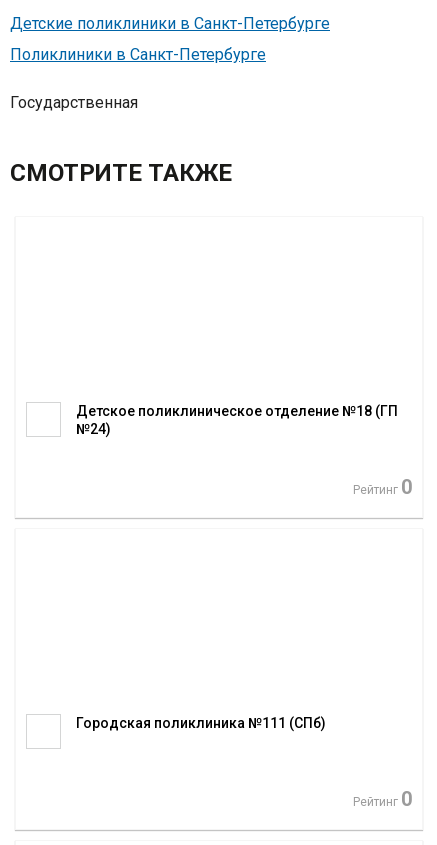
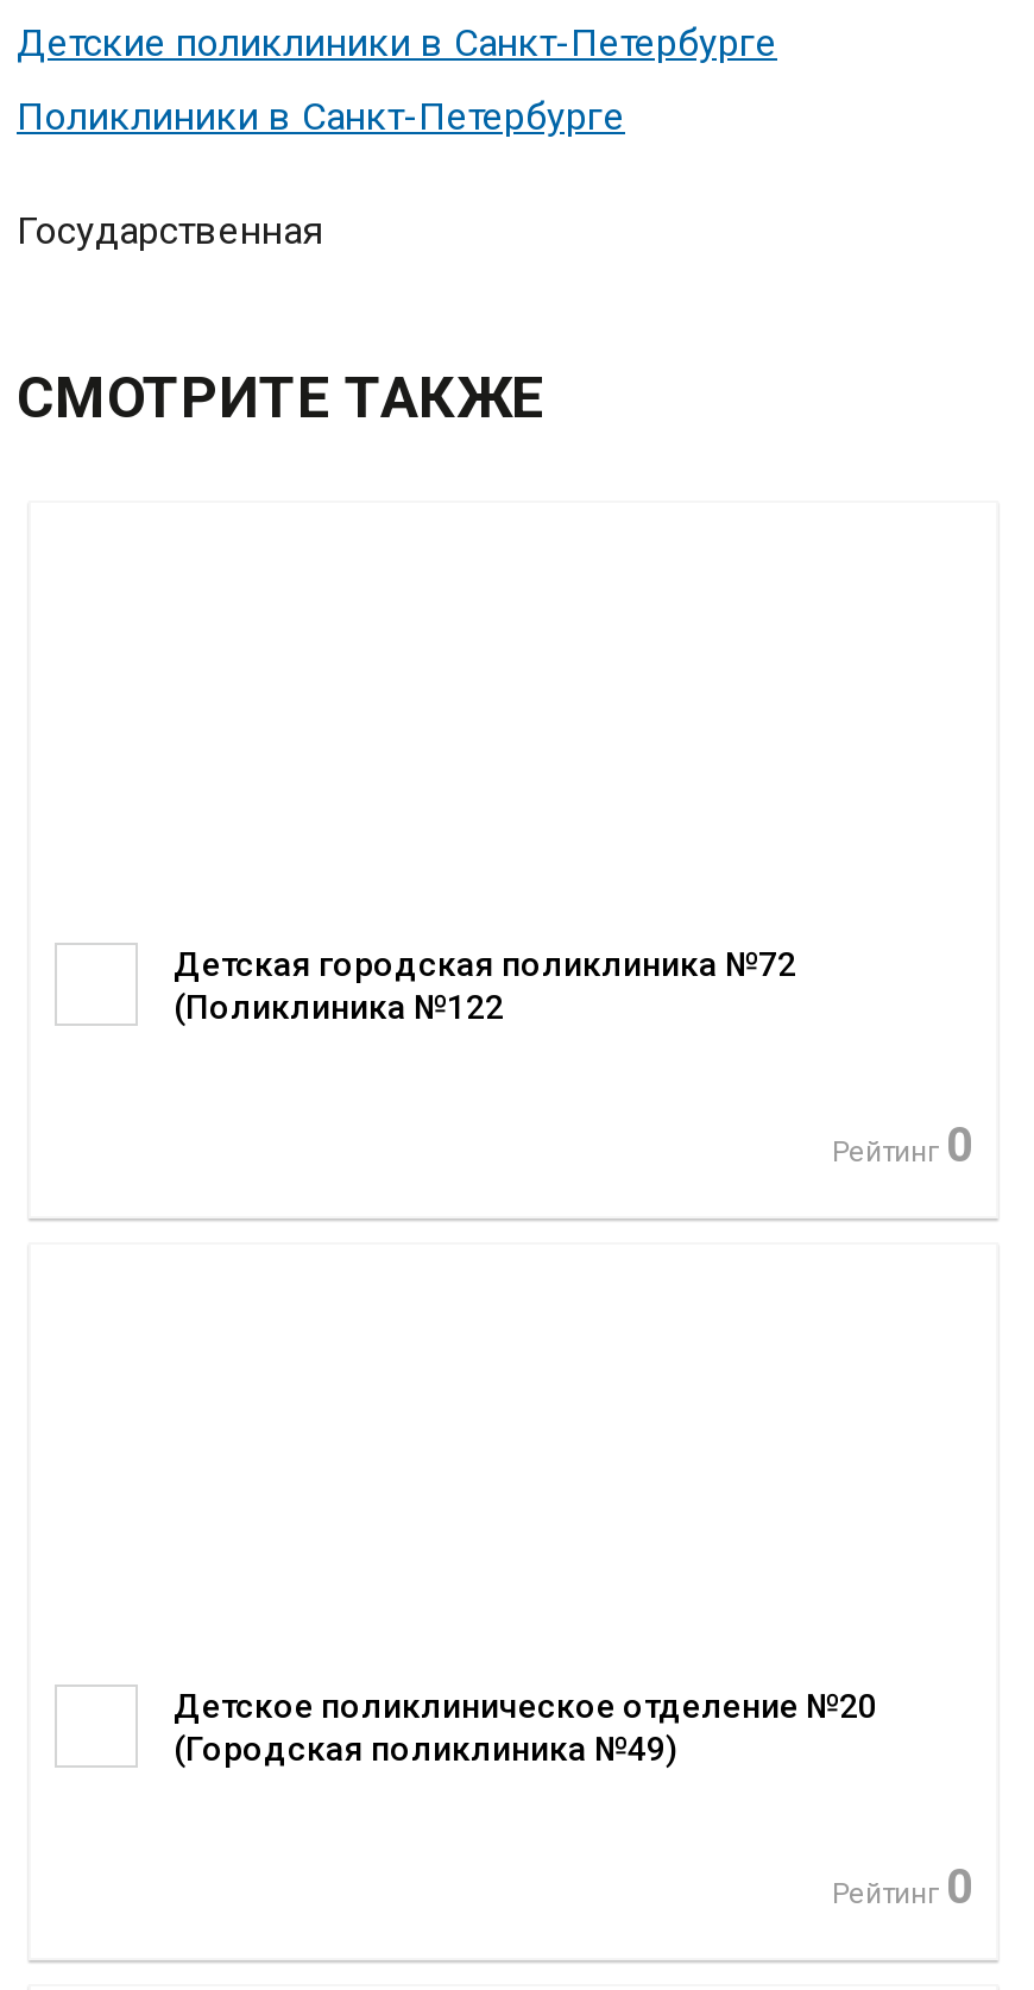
[76,403,398,437] Детское поликлиническое отделение №18 (ГП | №24) -> [174,945,796,1026] Детская городская поликлиника №72 | (Поликлиника №122
[76,715,326,731] Городская поликлиника №111 (СПб) -> [174,1687,877,1768] Детское поликлиническое отделение №20 | (Городская поликлиника №49)

